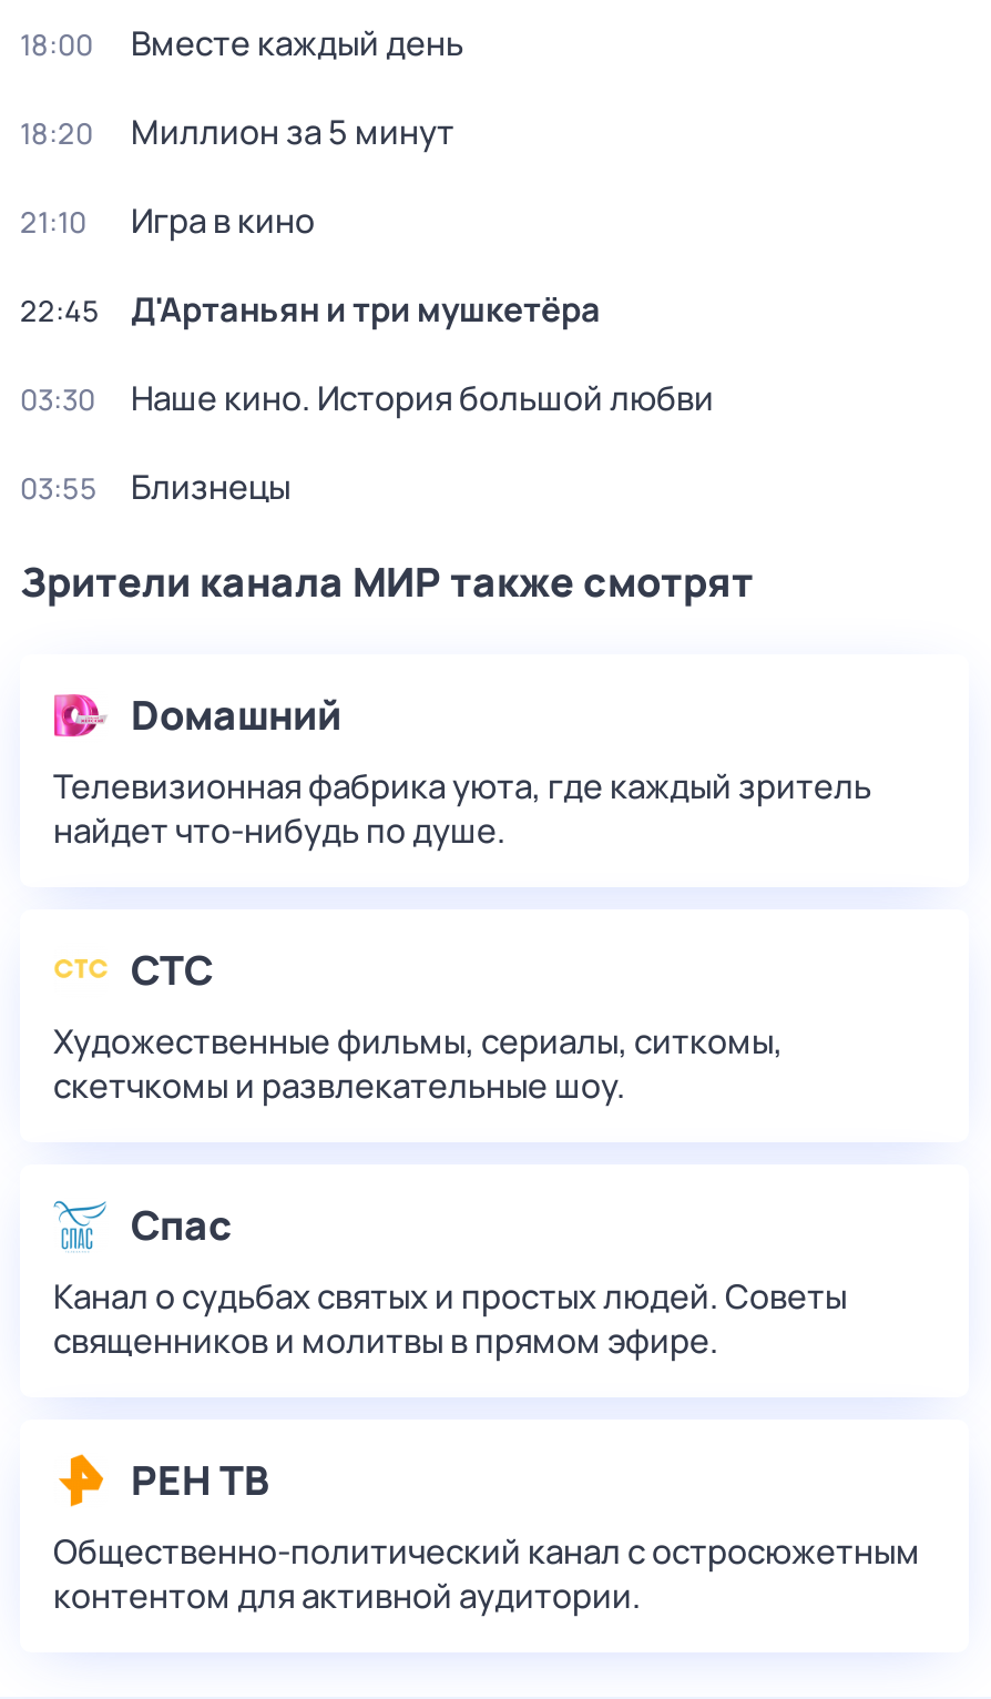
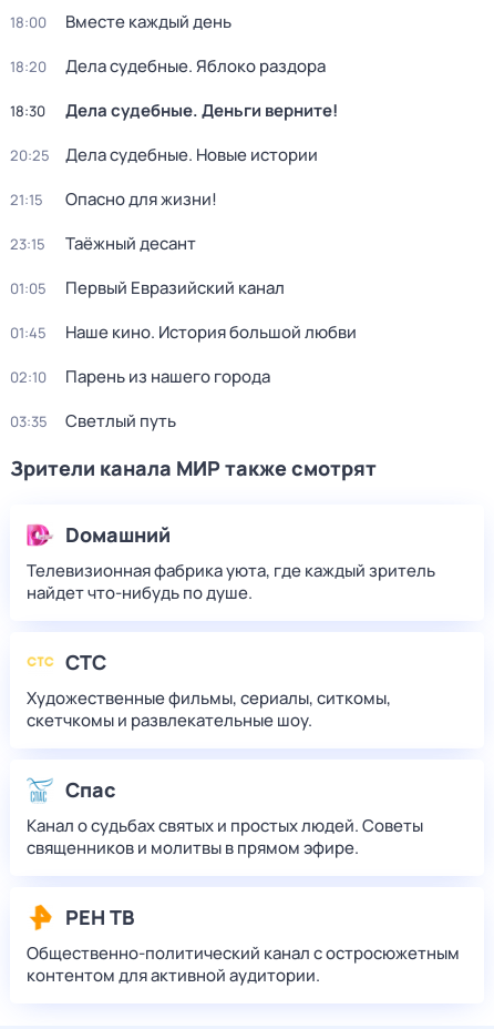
[20,109,601,419] Миллион за 5 минут | 21:10 | Игра в кино | 22:45 | Д'Артаньян и три мушкетёра | 03:30 -> [10,54,338,343] Дела судебные. Яблоко раздора | 18:30 | Дела судебные. Деньги верните! | 20:25 | Дела судебные. Новые истории | 21:15 | Опасно для жизни! | 23:15 | Таёжный десант | 01:05 | Первый Евразийский канал | 01:45
[20,464,290,510] 03:55 | Близнецы -> [10,365,270,432] 02:10 | Парень из нашего города | 03:35 | Светлый путь

